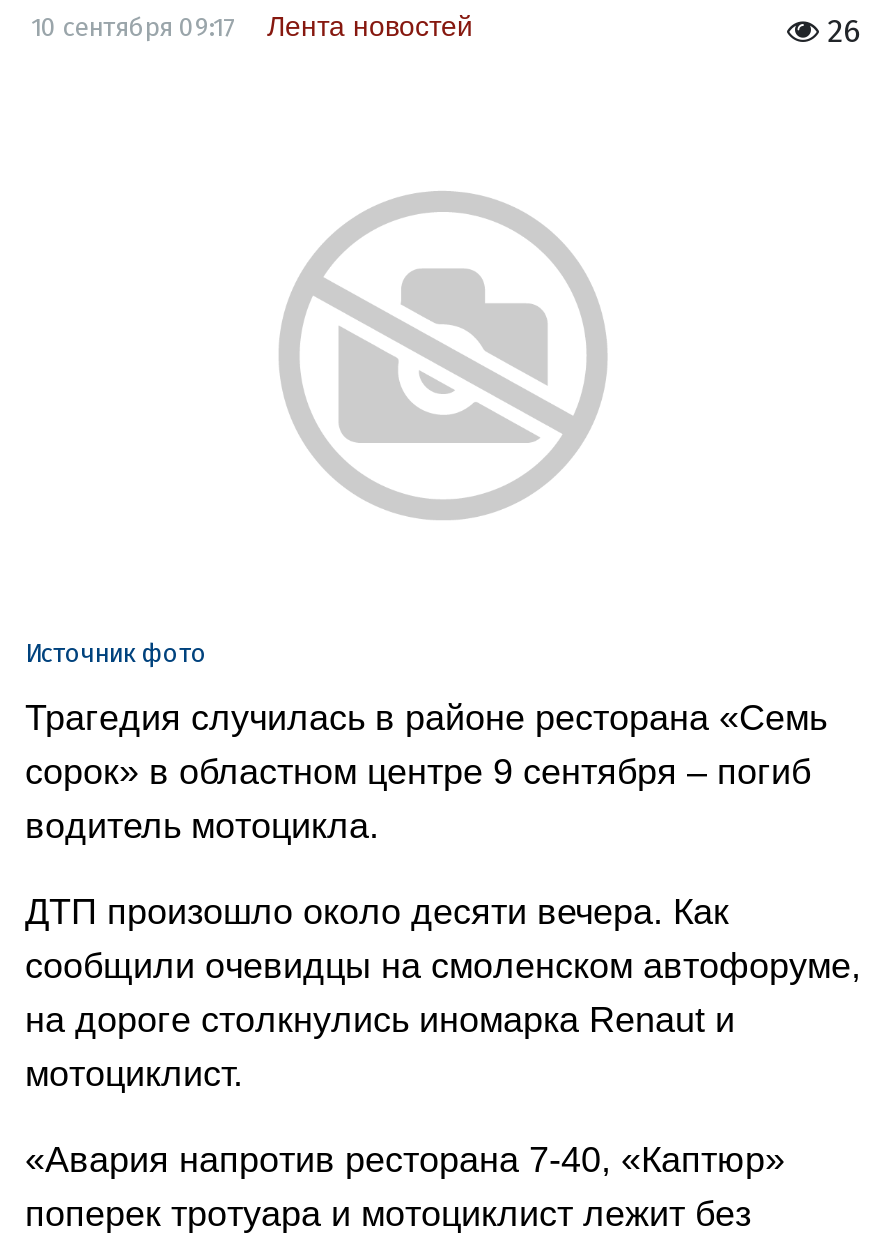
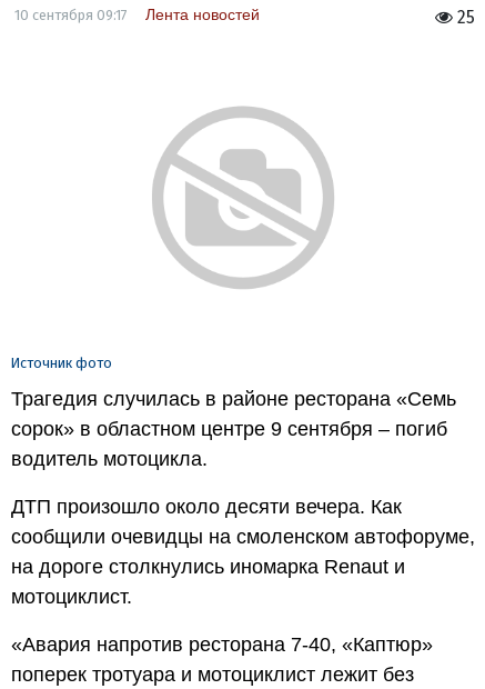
[827,12,861,50] 26 -> [457,7,475,28] 25

